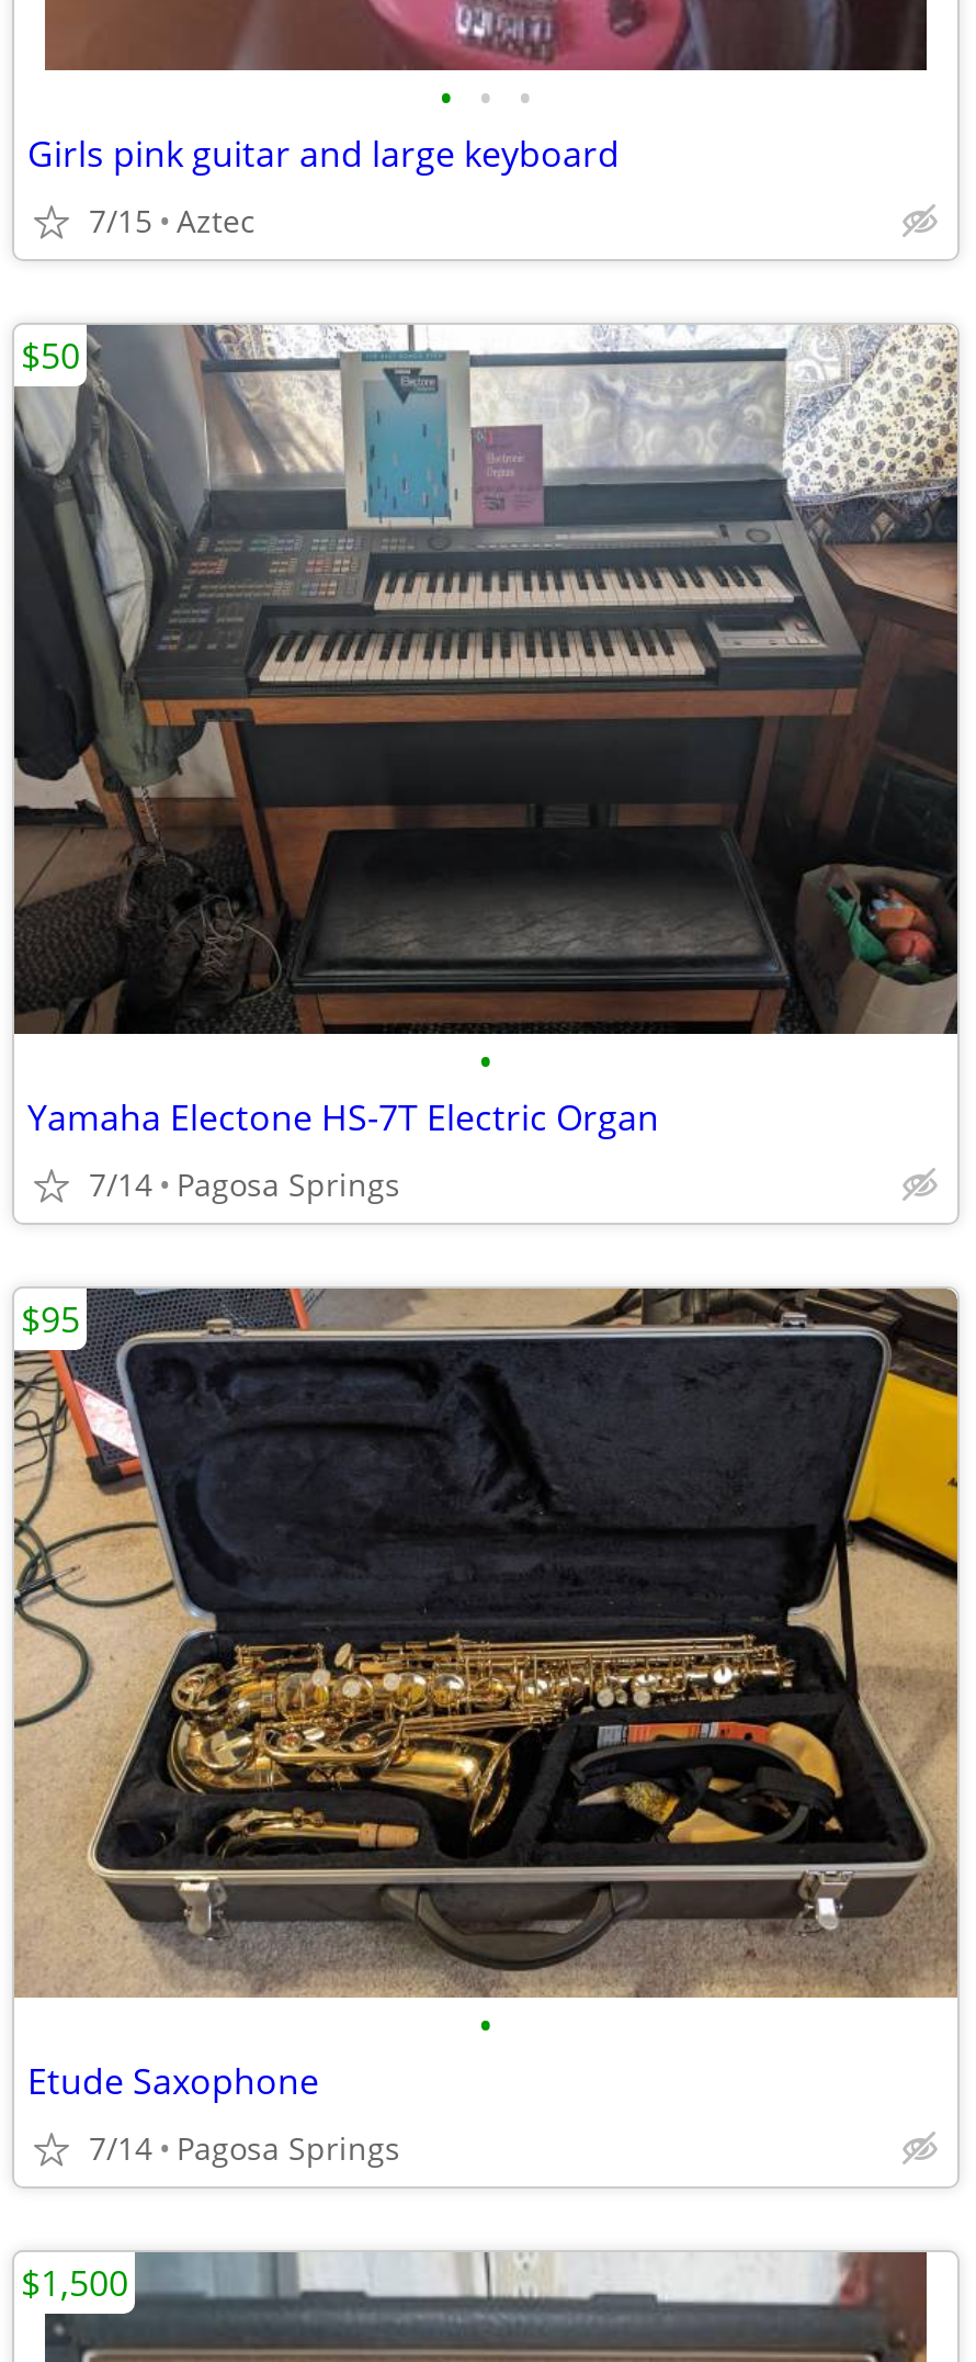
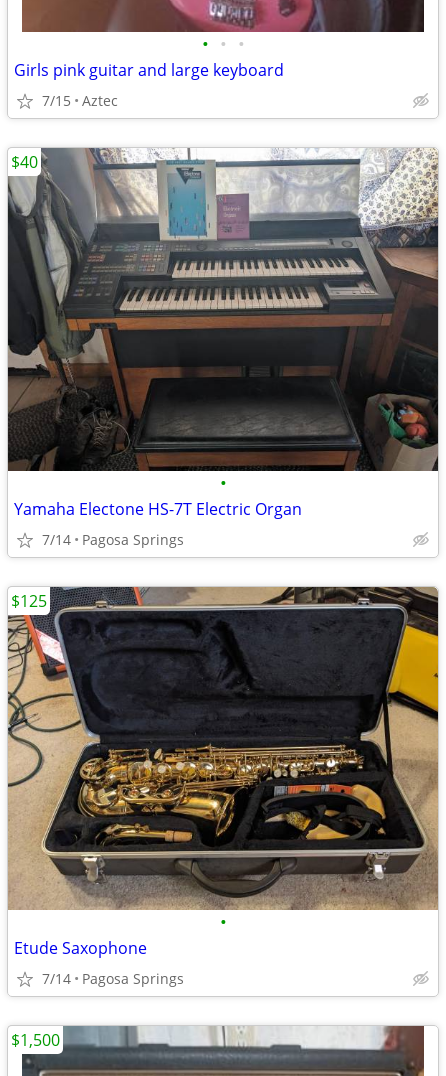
[21,331,80,380] $50 -> [11,151,38,173] $40
[21,1295,80,1343] $95 -> [11,590,47,612] $125

